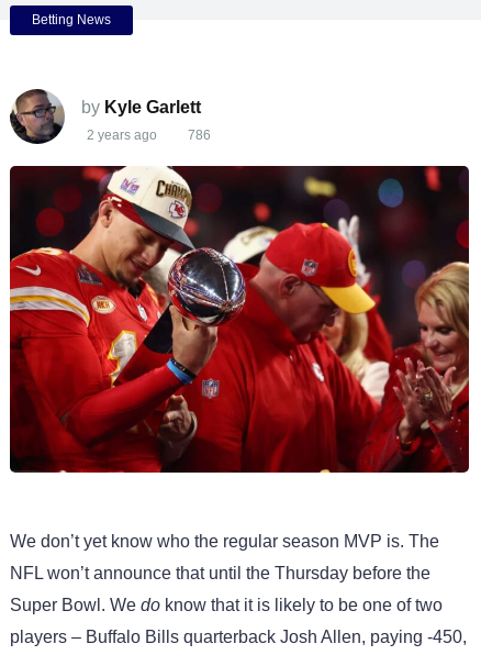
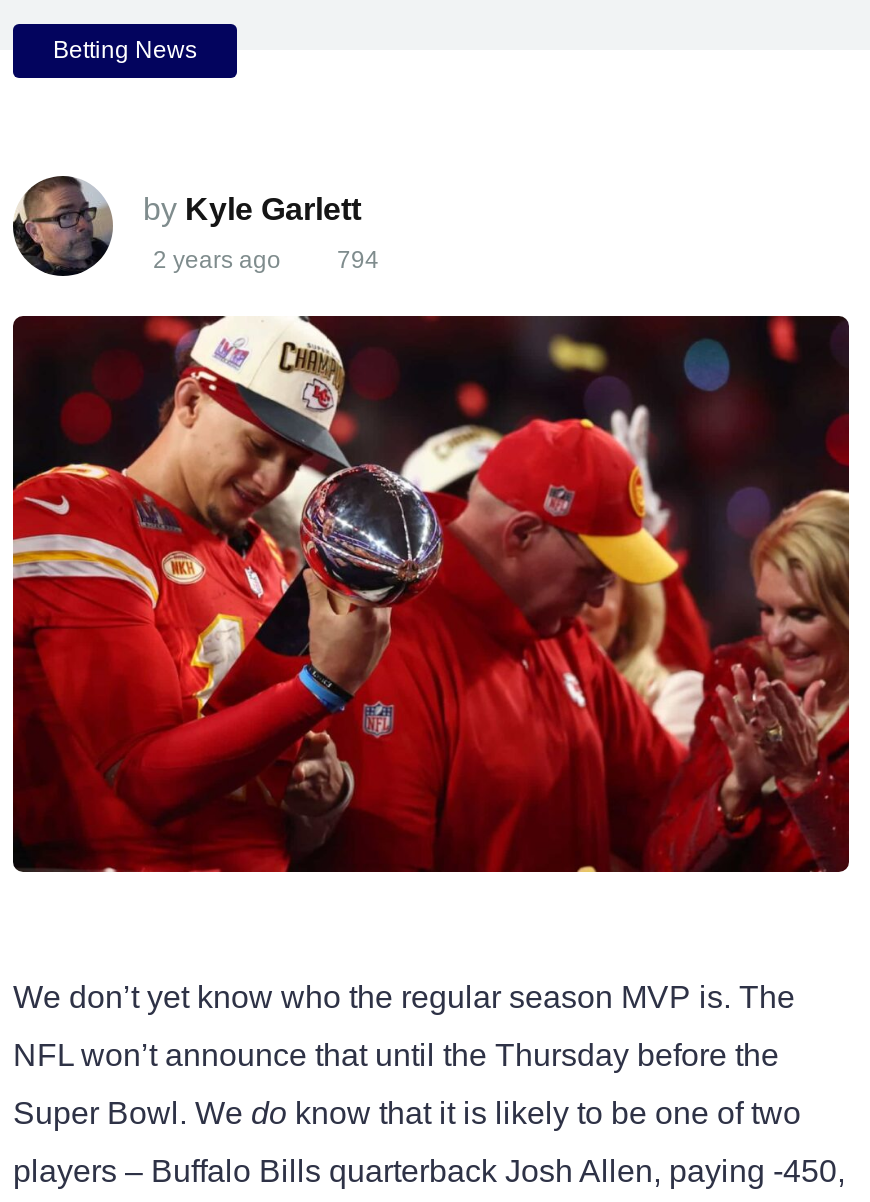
[188,128,211,143] 786 -> [337,246,379,274] 794

